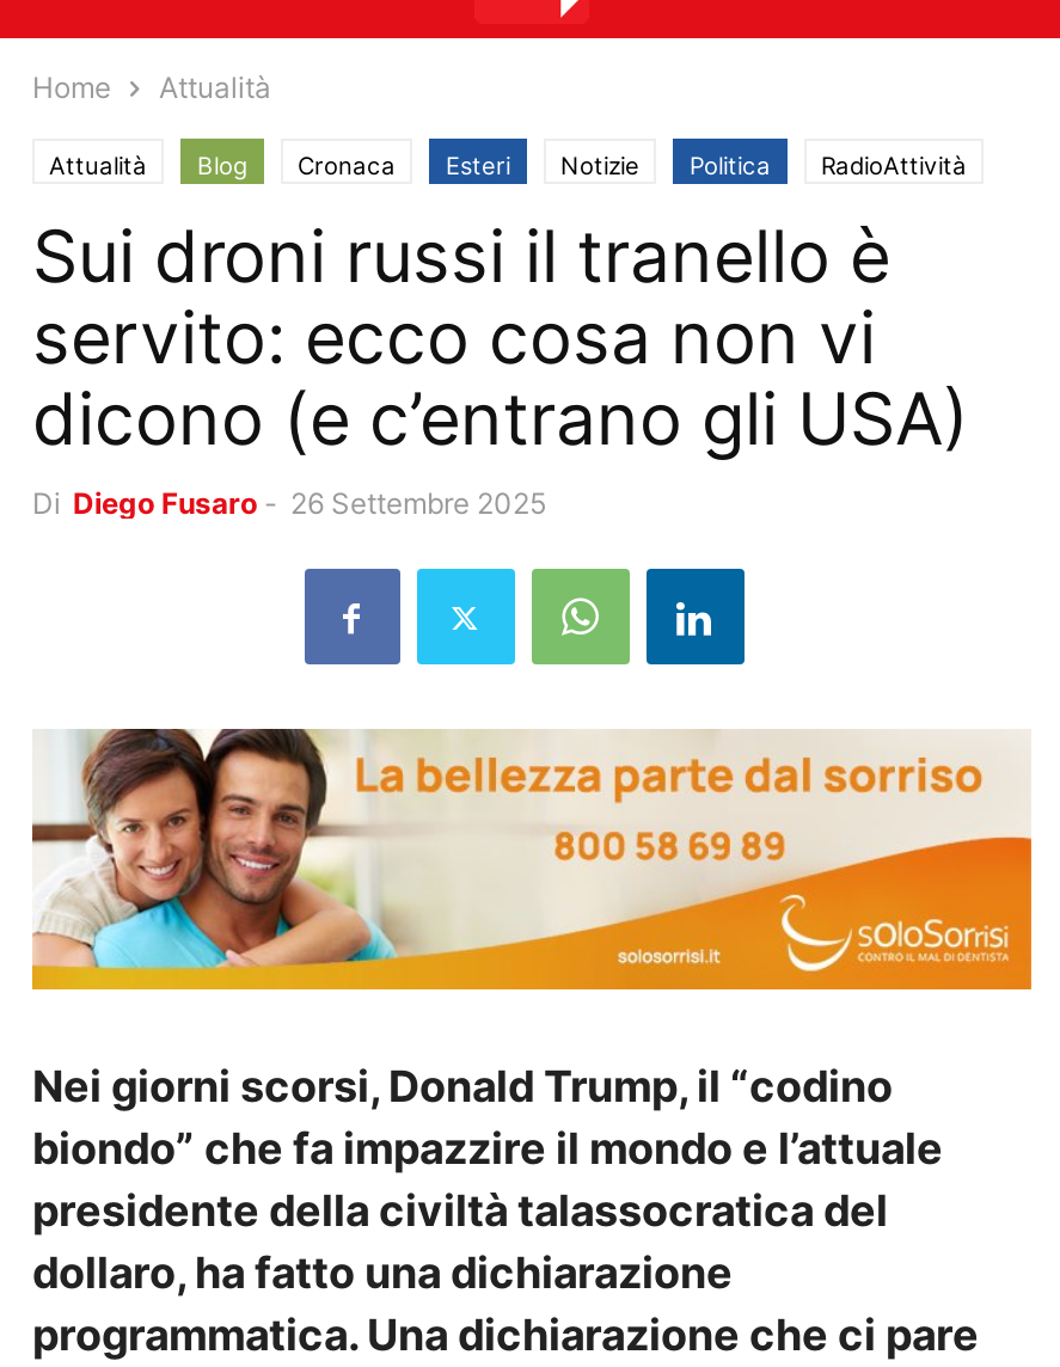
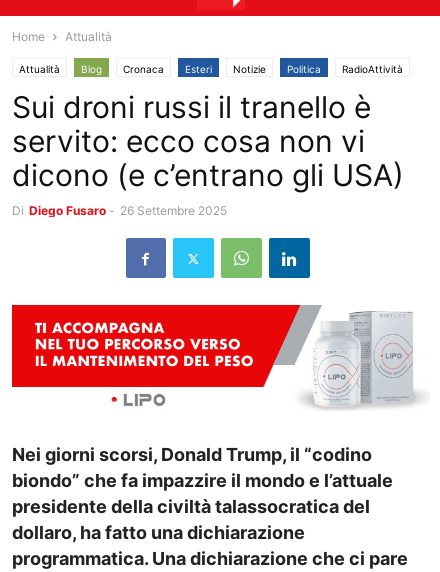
[30,727,1034,992] [image] -> [11,304,430,414] [image]

